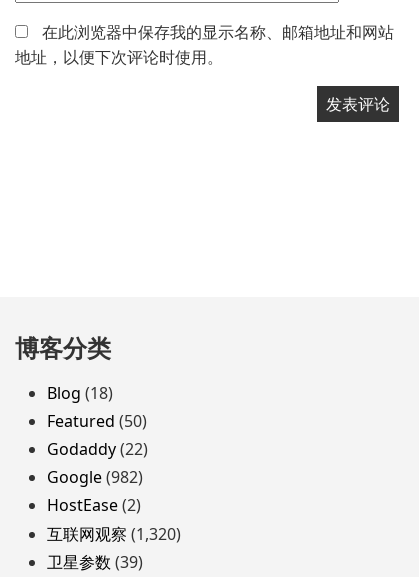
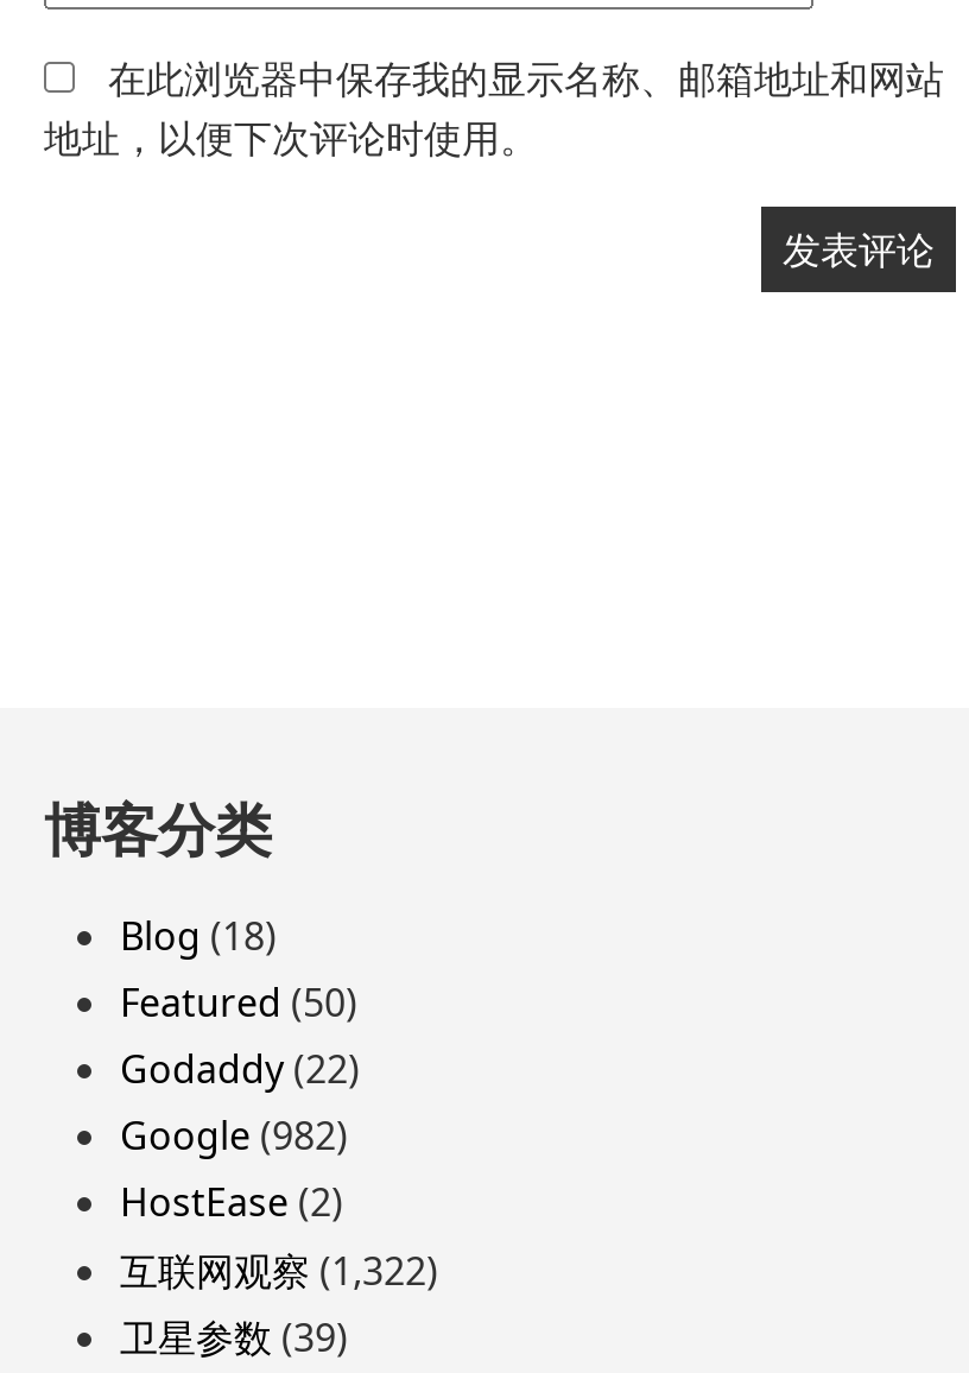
[47,523,181,545] 互联网观察(1,320) -> [120,1244,438,1296] 互联网观察(1,322)

